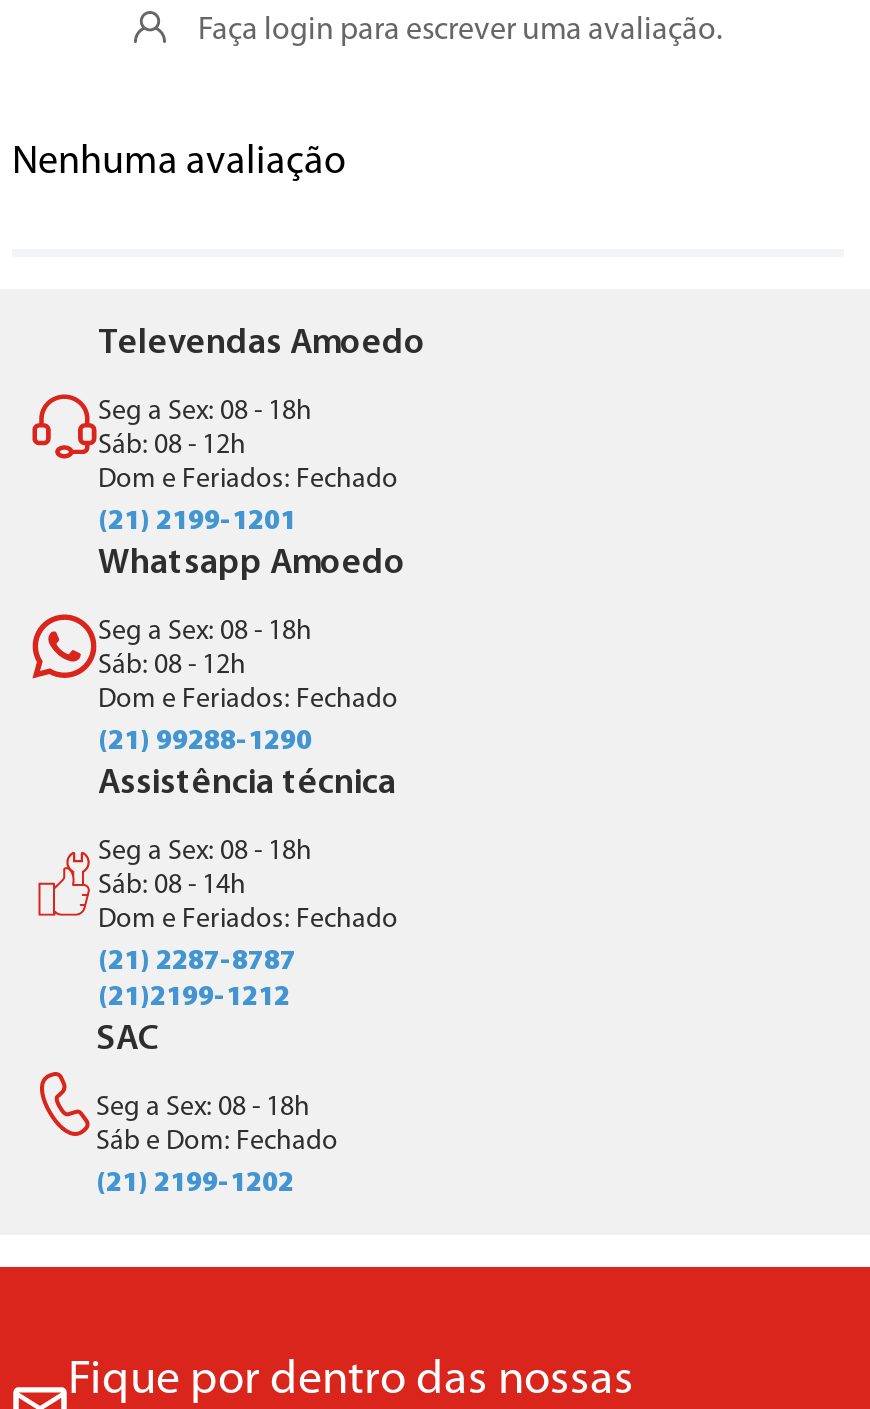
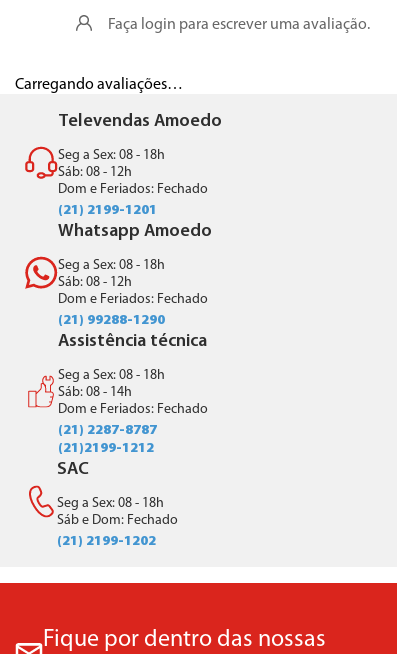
[12,142,346,182] Nenhuma avaliação -> [15,77,183,93] Carregando avaliações…

